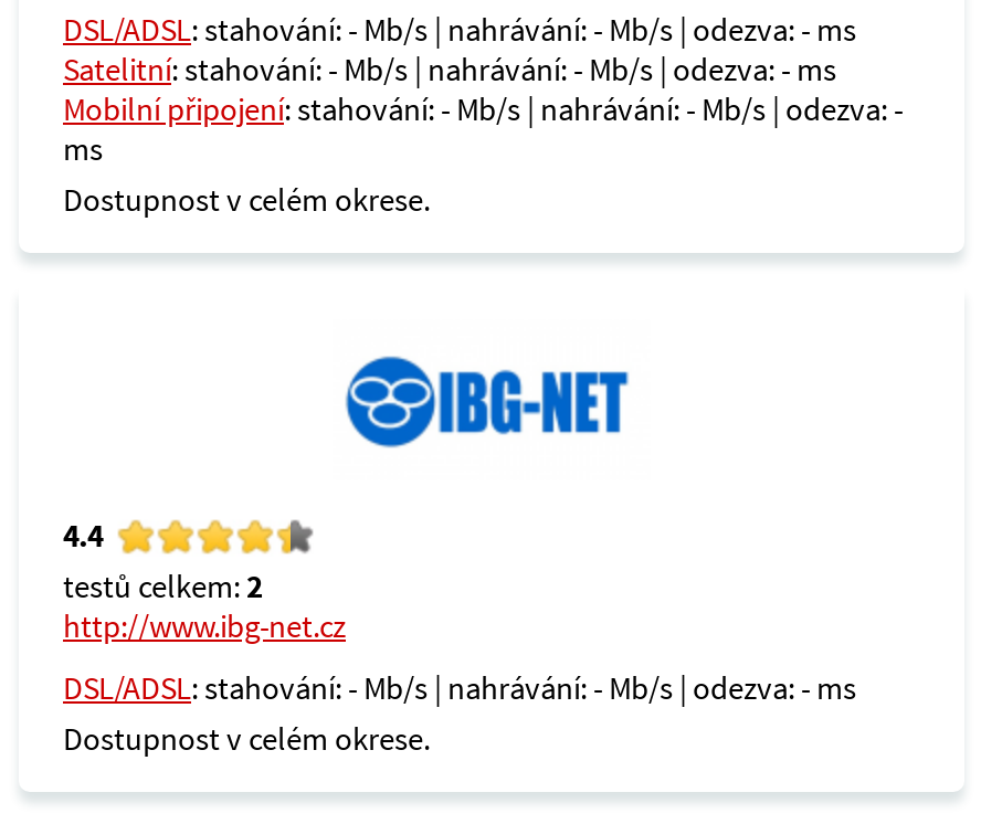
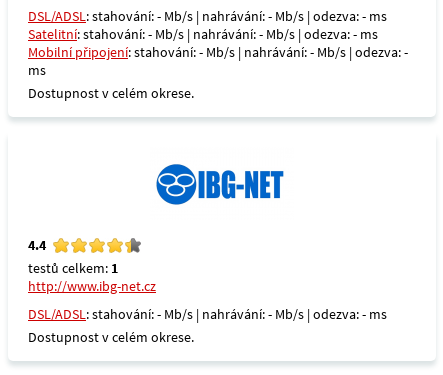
[63,567,262,606] testů celkem: 2 -> [28,259,118,277] testů celkem: 1

